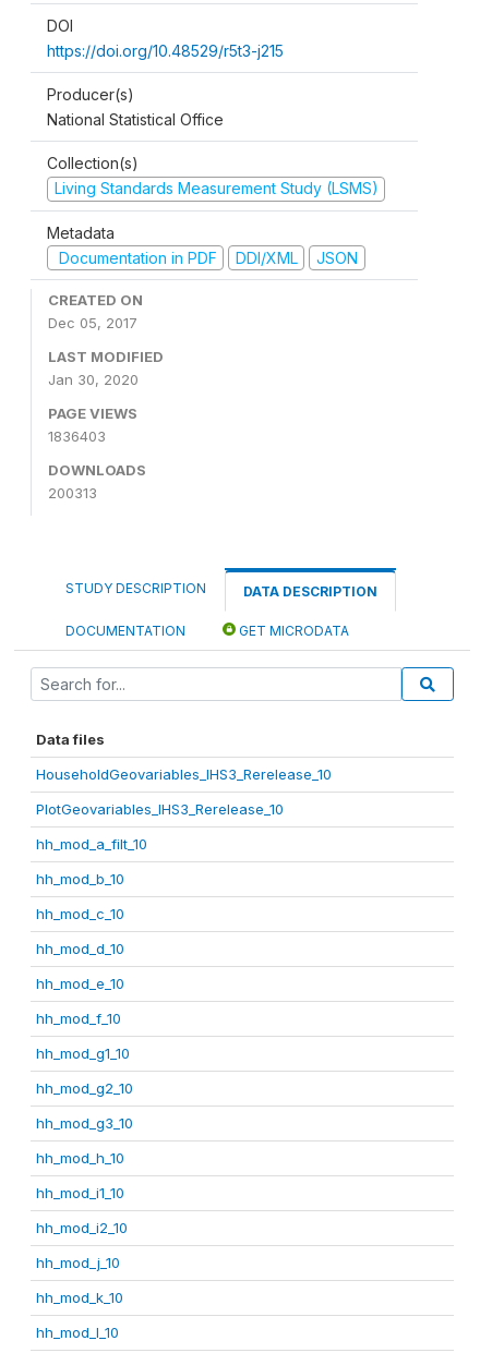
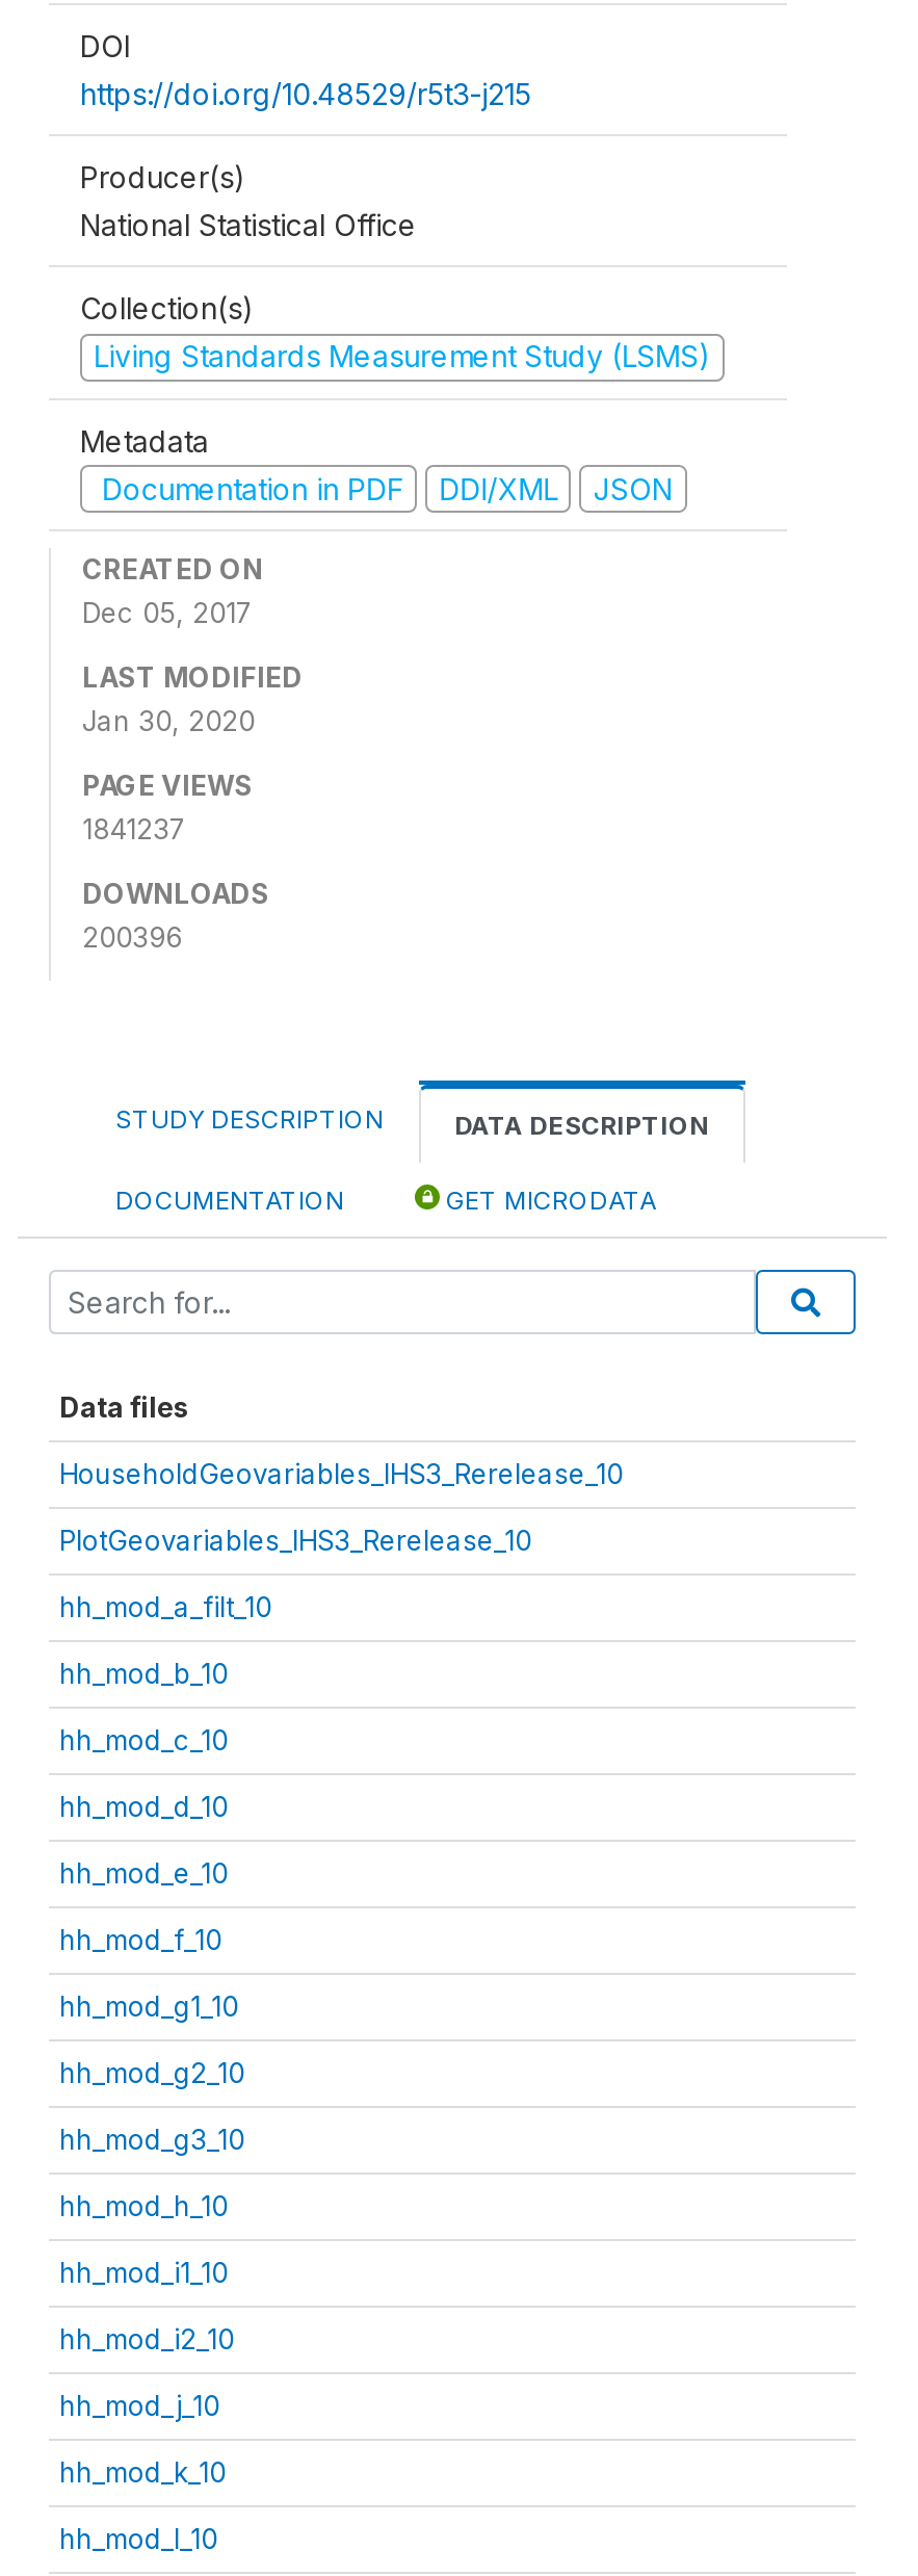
[48,427,106,445] 1836403 -> [82,812,186,845] 1841237
[48,484,97,502] 200313 -> [82,920,182,954] 200396

